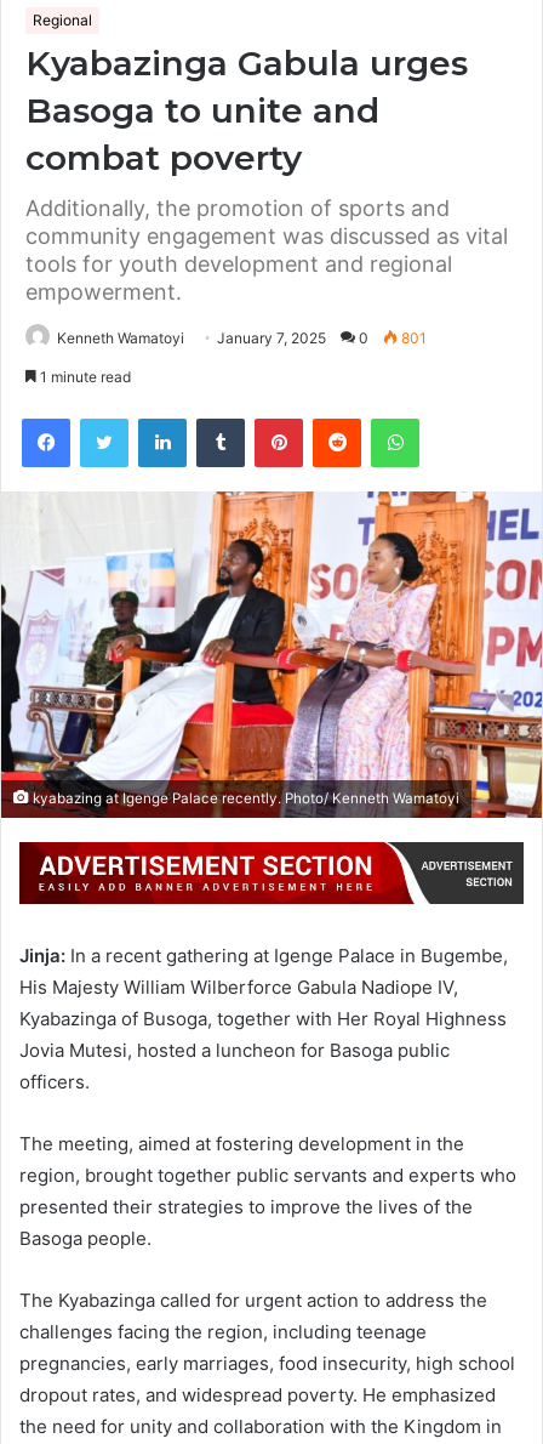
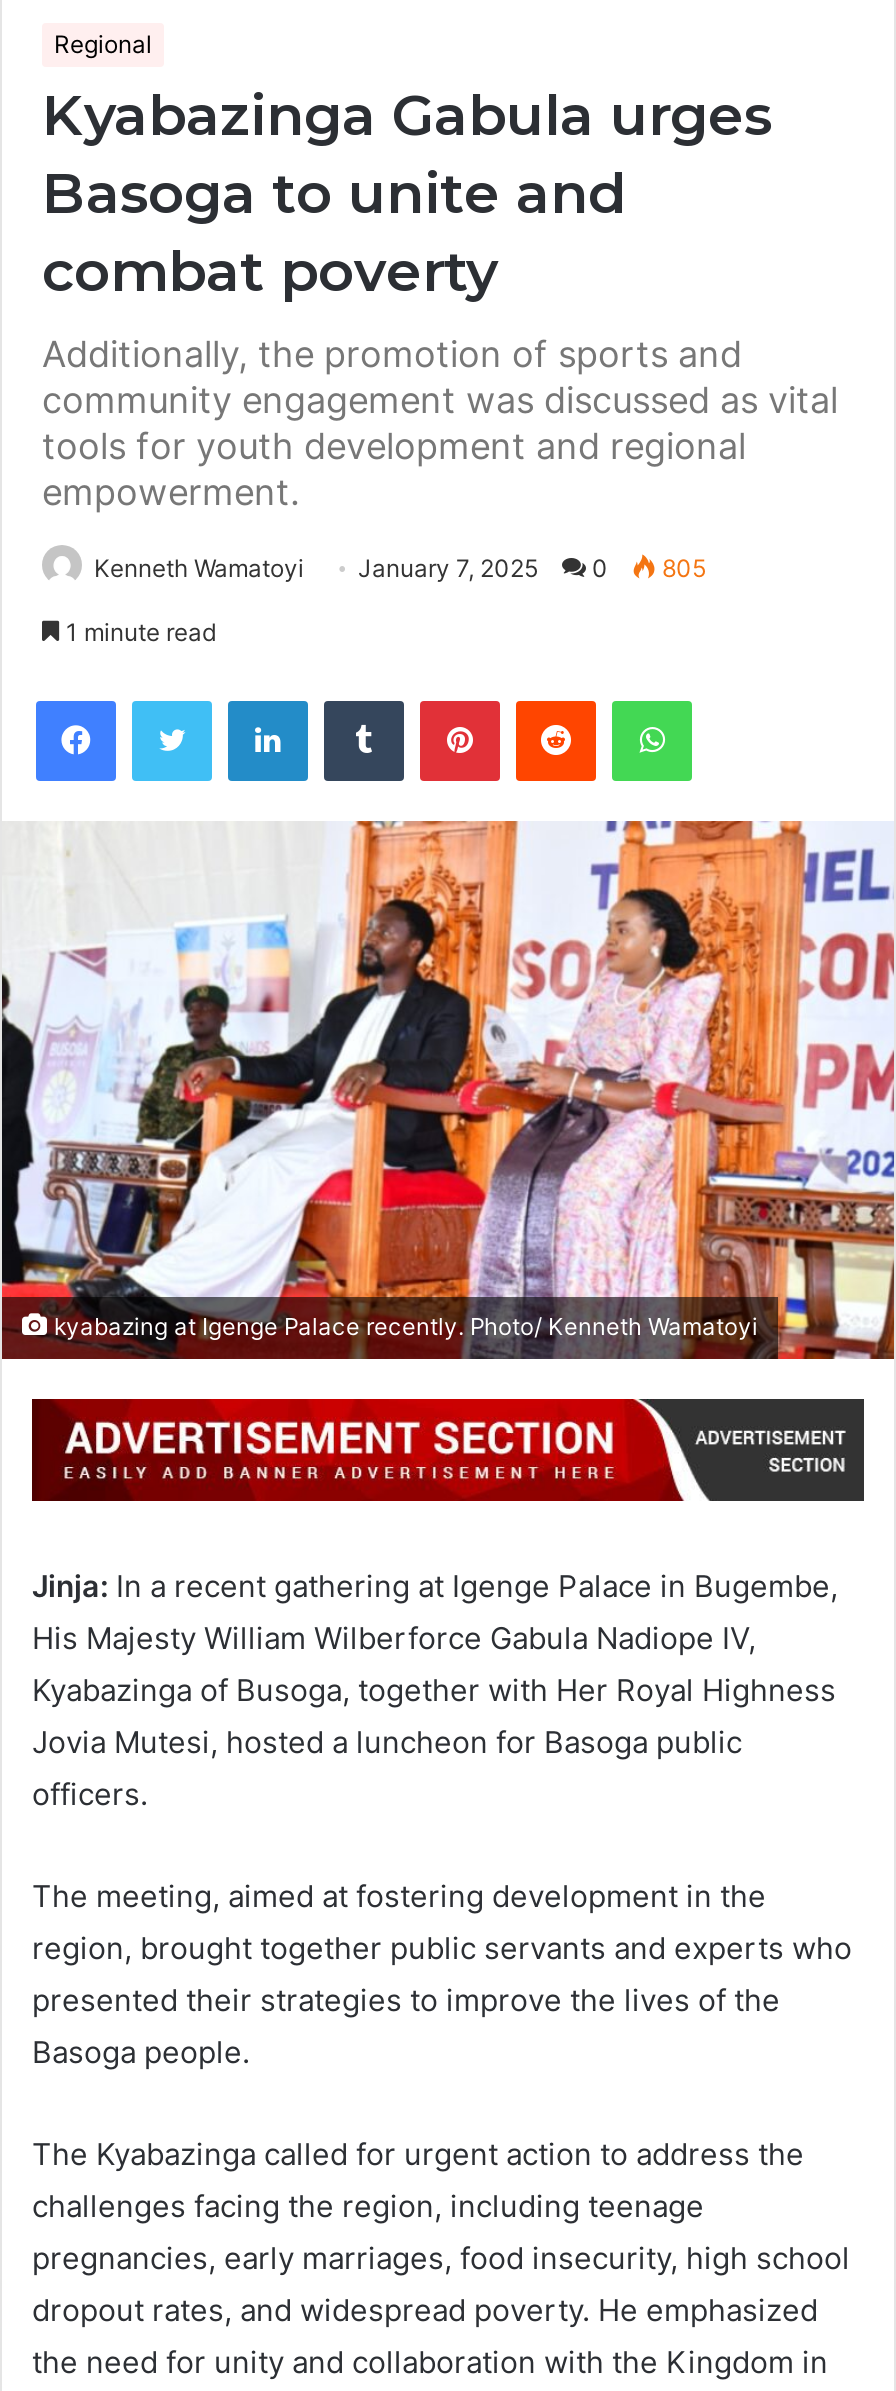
[57,329,427,347] Kenneth Wamatoyi January 7, 2025 0 801 -> [94,553,706,583] Kenneth Wamatoyi January 7, 2025 0 805

